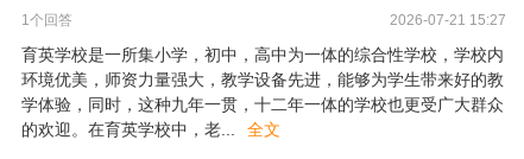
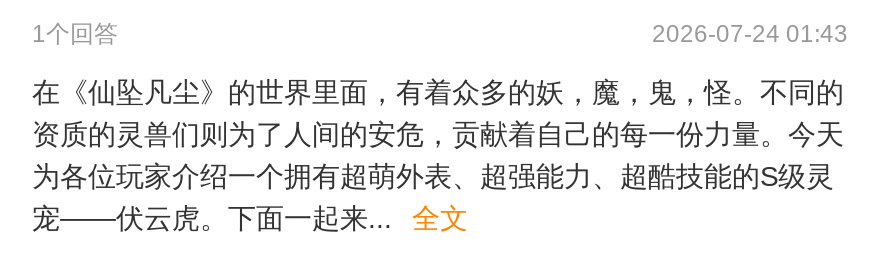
[390,12,506,28] 2026-07-21 15:27 -> [652,20,848,48] 2026-07-24 01:43
[21,45,504,139] 育英学校是一所集小学，初中，高中为一体的综合性学校，学校内 | 环境优美，师资力量强大，教学设备先进，能够为学生带来好的教 | 学体验，同时，这种九年一贯，十二年一体的学校也更受广大群众 | 的欢迎。在育英学校中，老... -> [32,76,844,234] 在《仙坠凡尘》的世界里面，有着众多的妖，魔，鬼，怪。不同的 | 资质的灵兽们则为了人间的安危，贡献着自己的每一份力量。今天 | 为各位玩家介绍一个拥有超萌外表、超强能力、超酷技能的S级灵 | 宠——伏云虎。下面一起来...

